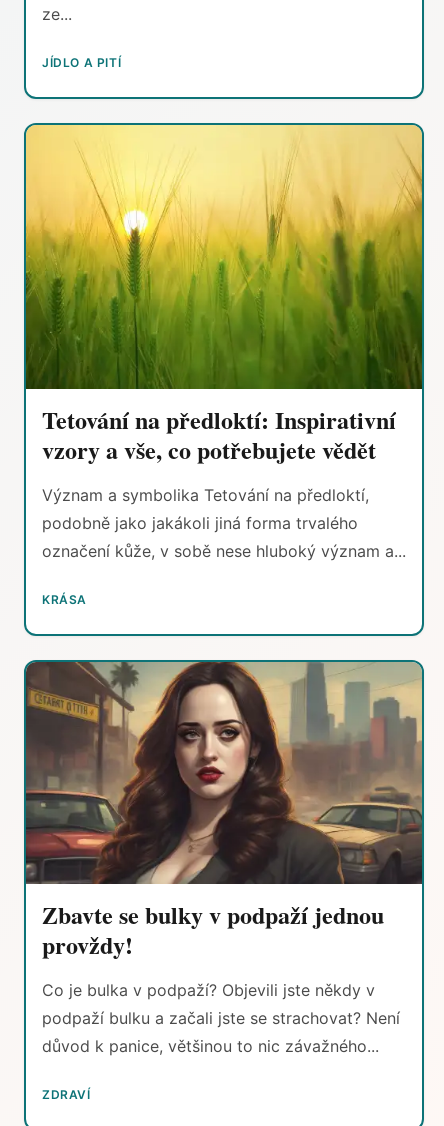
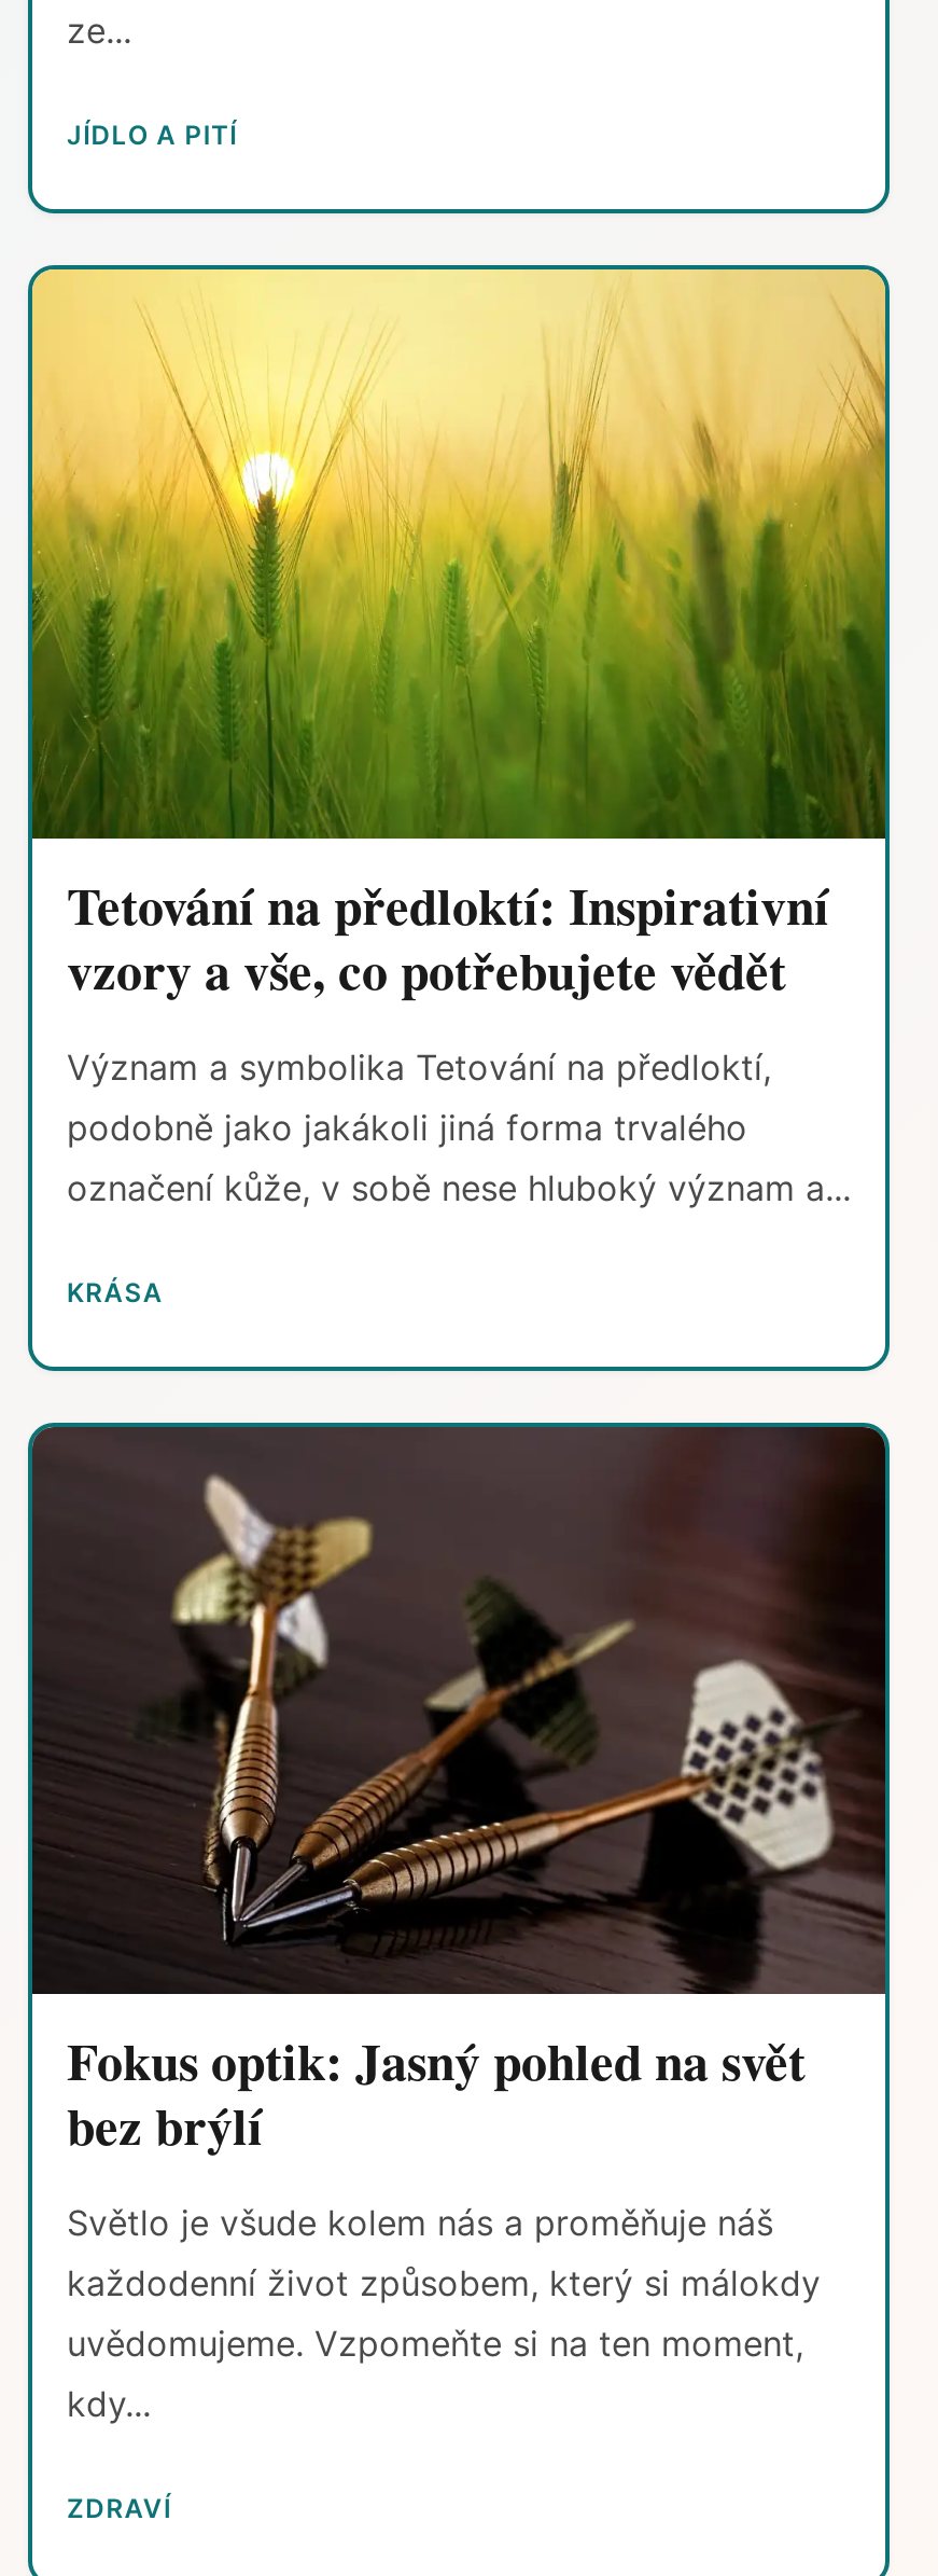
[26,662,422,962] [image] | Zbavte se bulky v podpaží jednou | provždy! -> [32,1425,887,2163] [image] | Fokus optik: Jasný pohled na svět | bez brýlí
[42,980,400,1056] Co je bulka v podpaží? Objevili jste někdy v | podpaží bulku a začali jste se strachovat? Není | důvod k panice, většinou to nic závažného... -> [67,2202,821,2426] Světlo je všude kolem nás a proměňuje náš | každodenní život způsobem, který si málokdy | uvědomujeme. Vzpomeňte si na ten moment, | kdy...

